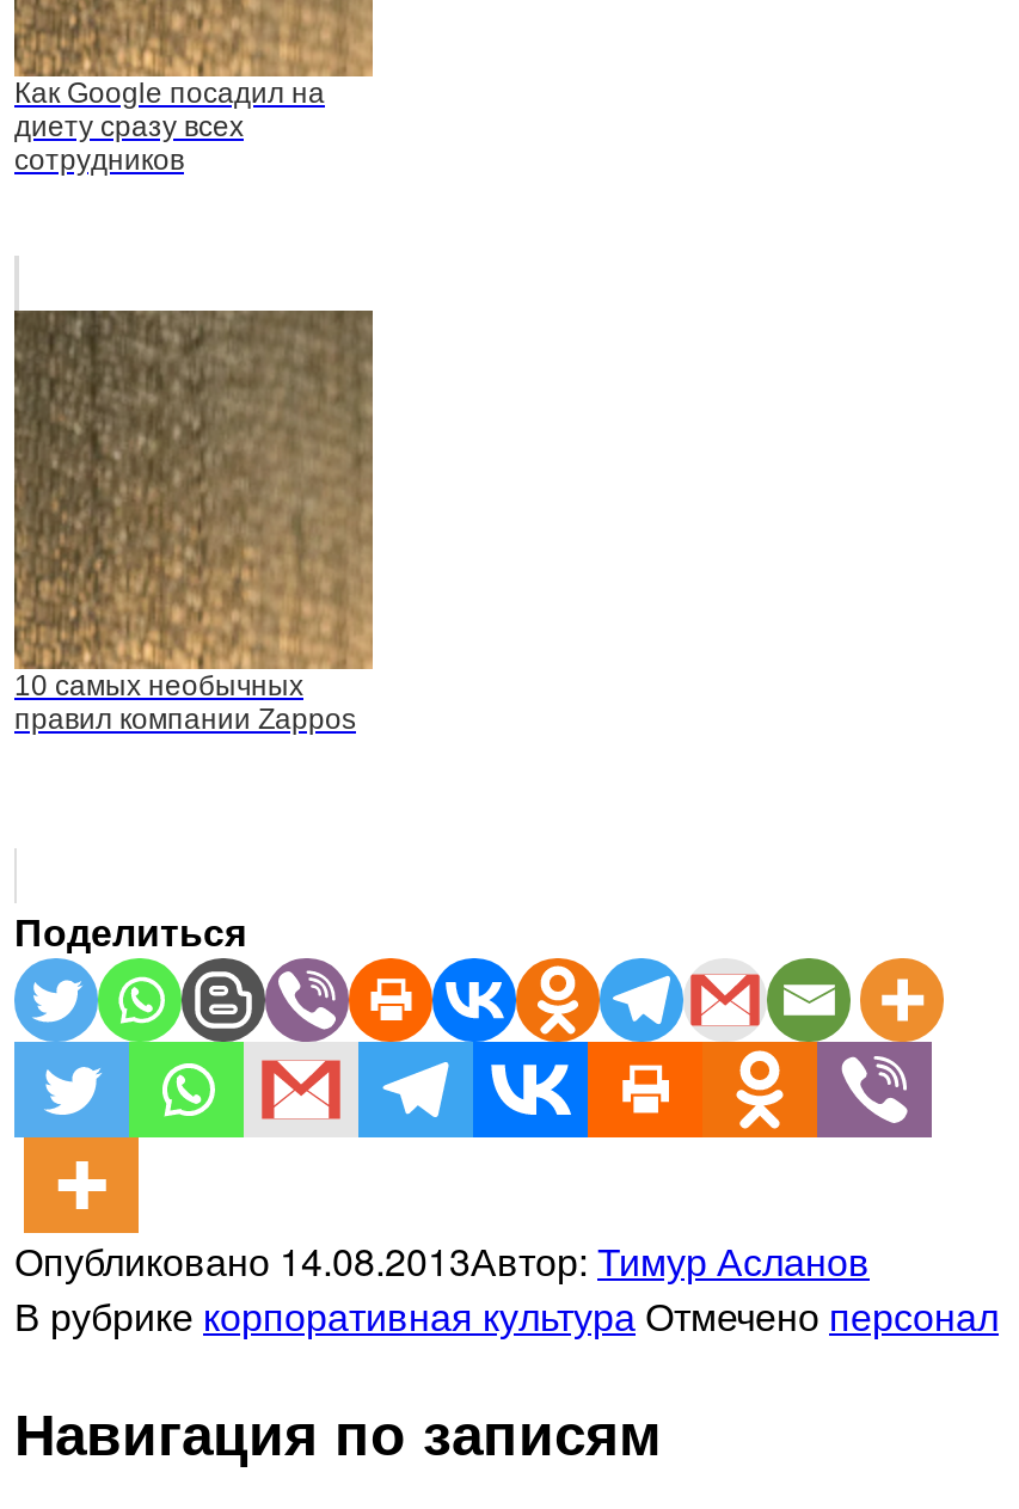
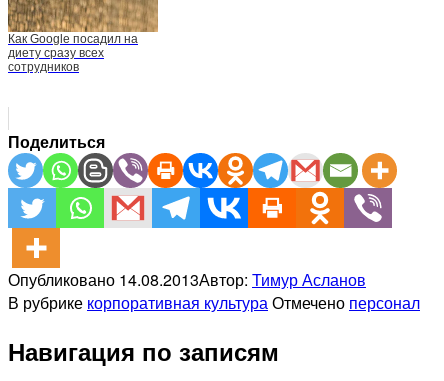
[14,308,370,736] [image] | 10 самых необычных | правил компании Zappos -> none

